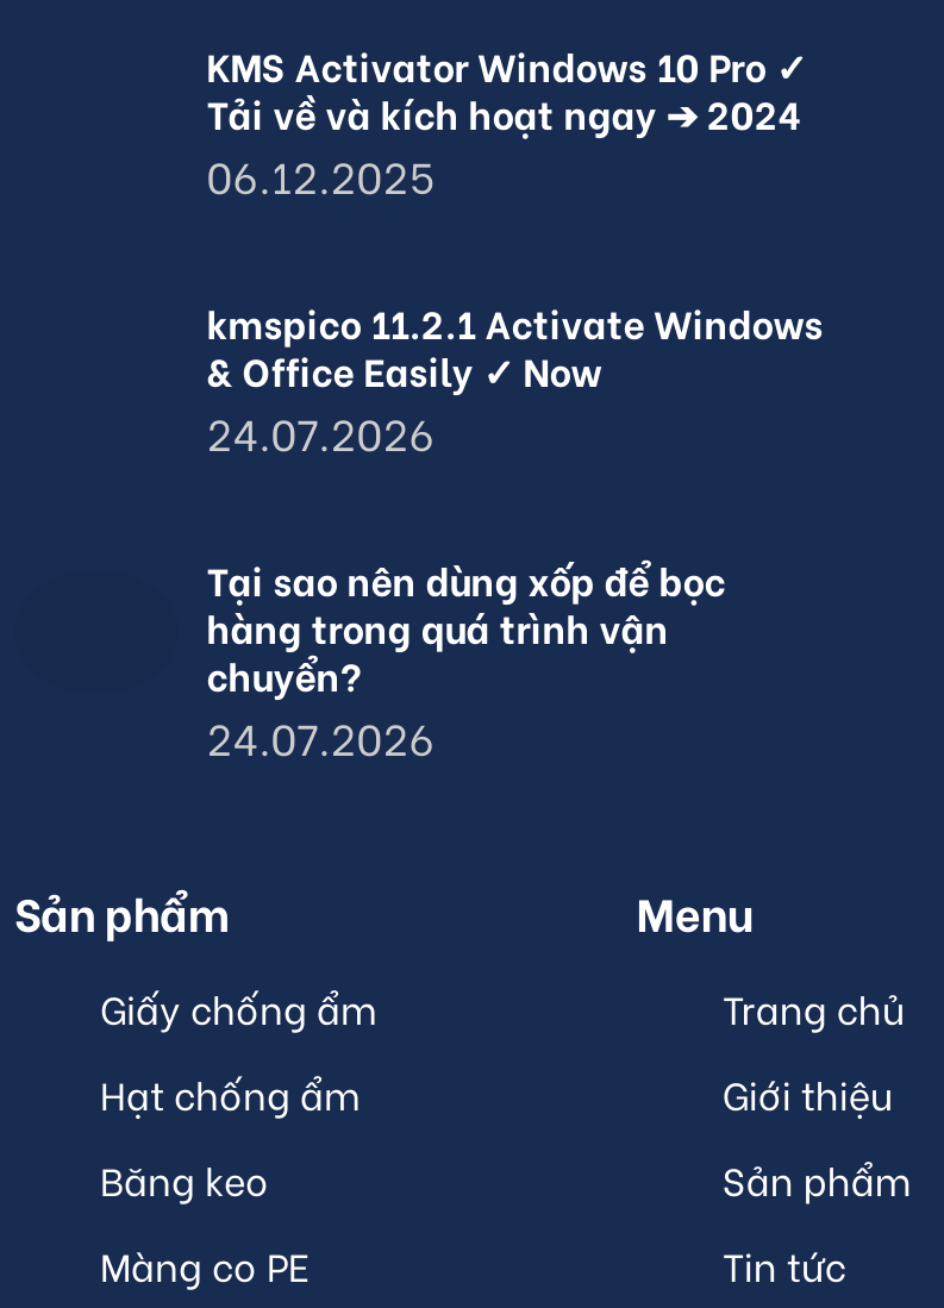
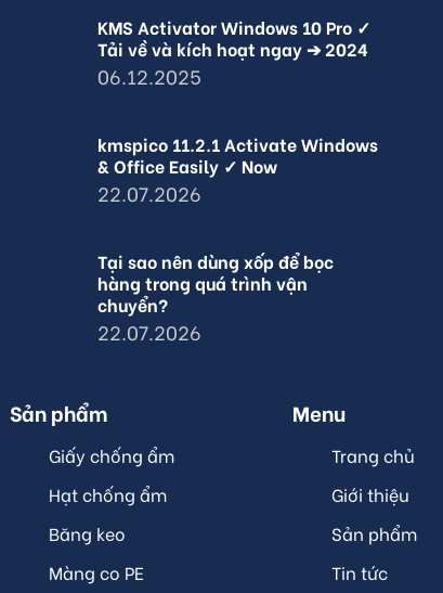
[206,398,435,462] 24.07.2026 -> [97,178,201,207] 22.07.2026
[206,703,435,767] 24.07.2026 -> [97,317,201,346] 22.07.2026

